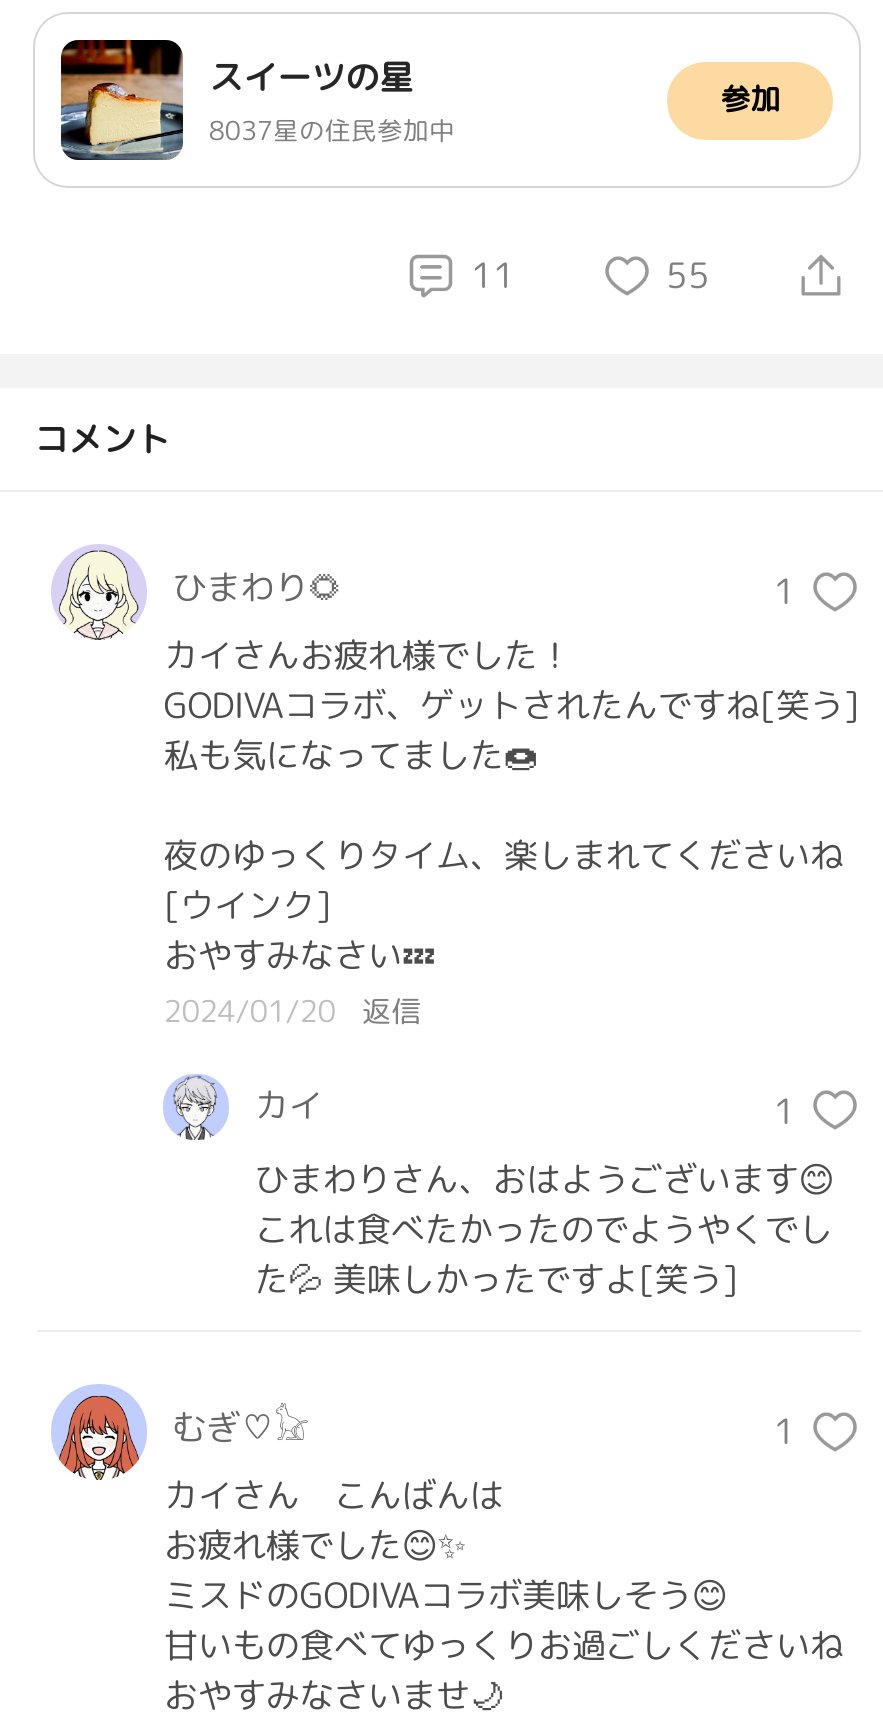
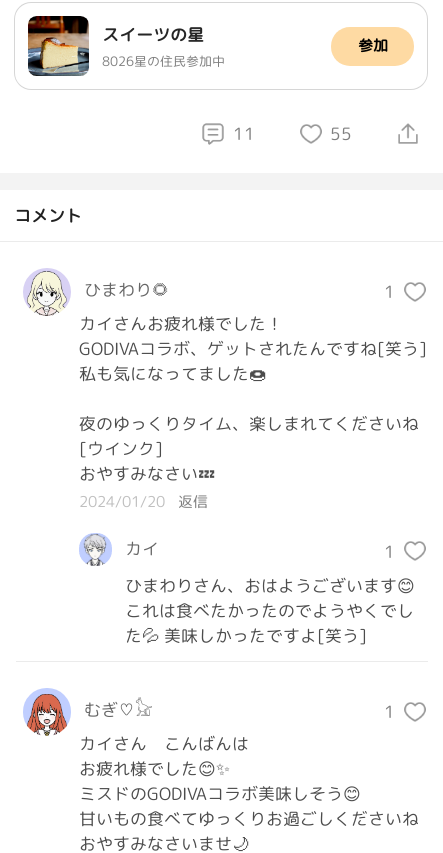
[209,113,455,149] 8037星の住民参加中 -> [102,52,225,70] 8026星の住民参加中

